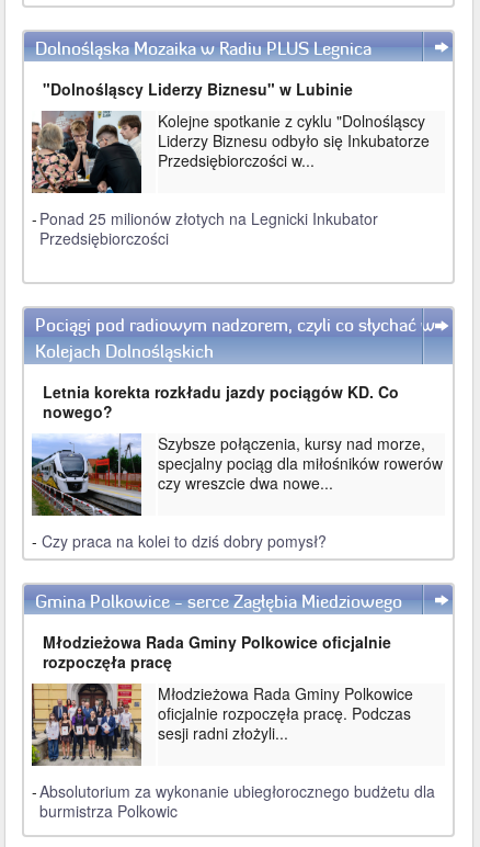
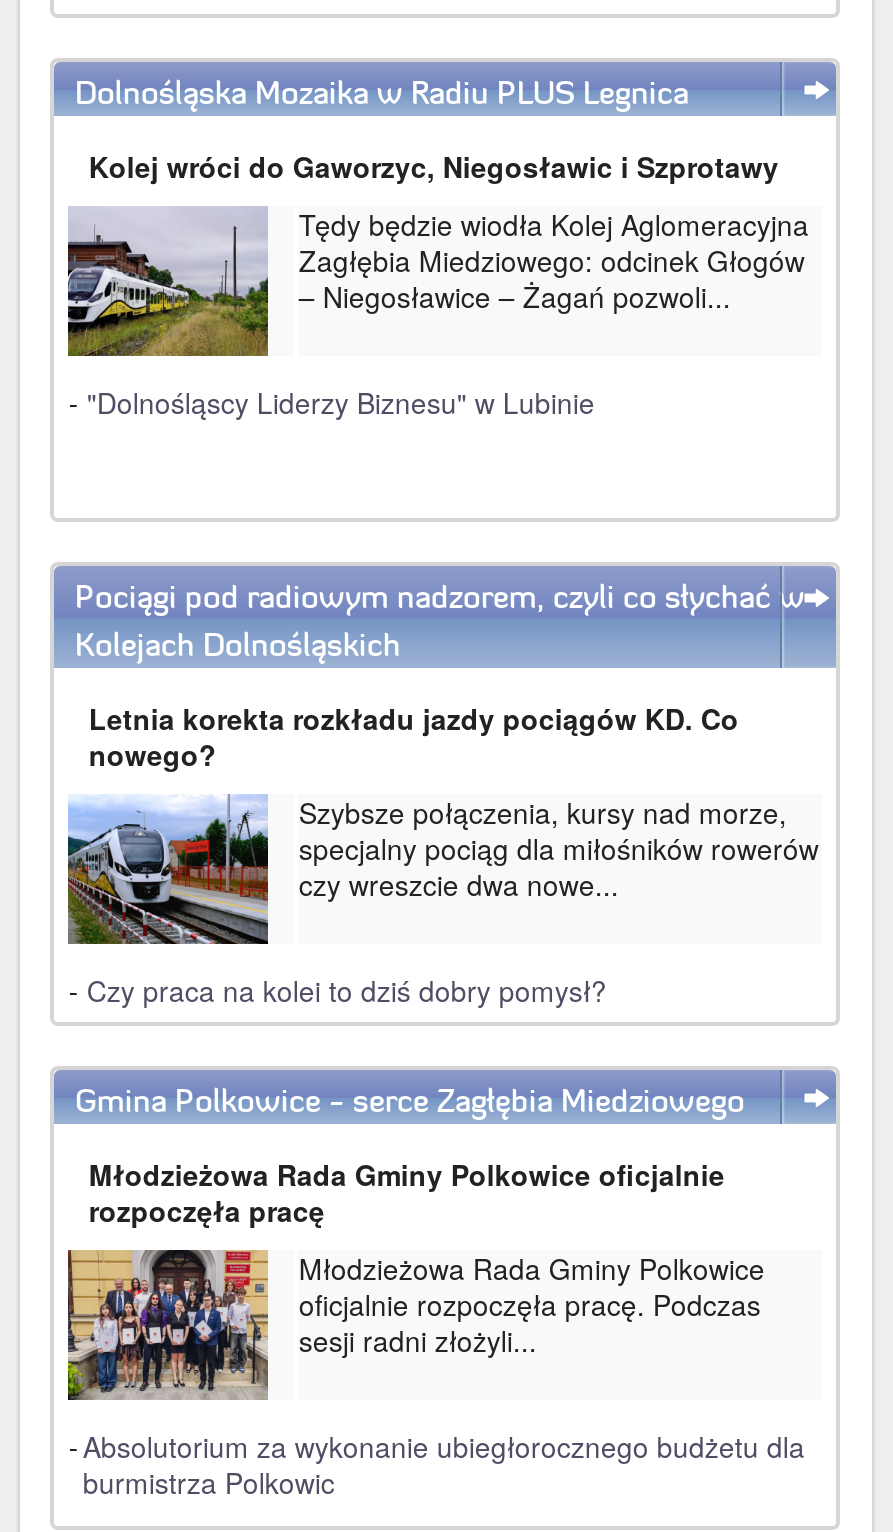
[31,78,430,194] [image] | "Dolnośląscy Liderzy Biznesu" w Lubinie | Kolejne spotkanie z cyklu "Dolnośląscy | Liderzy Biznesu odbyło się Inkubatorze | Przedsiębiorczości w... -> [66,146,809,358] [image] | Kolej wróci do Gaworzyc, Niegosławic i Szprotawy | Tędy będzie wiodła Kolej Aglomeracyjna | Zagłębia Miedziowego: odcinek Głogów | – Niegosławice – Żagań pozwoli...
[32,207,379,249] - Ponad 25 milionów złotych na Legnicki Inkubator | Przedsiębiorczości -> [69,382,595,422] - "Dolnośląscy Liderzy Biznesu" w Lubinie

